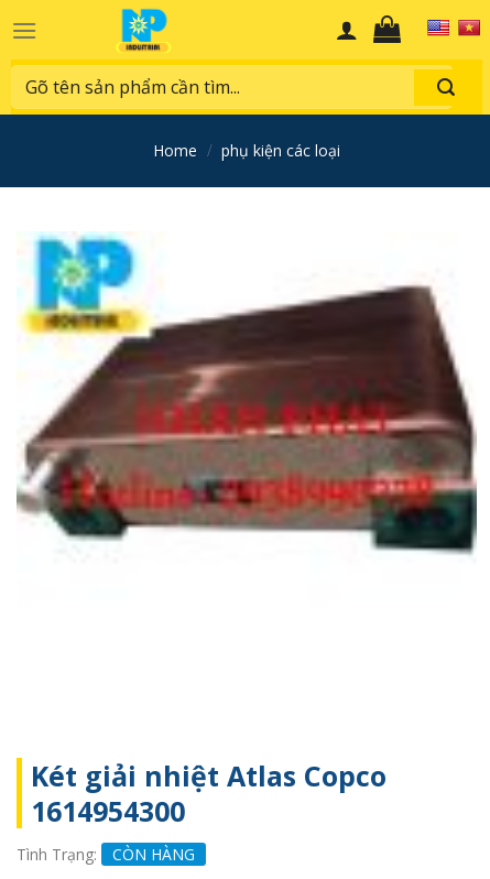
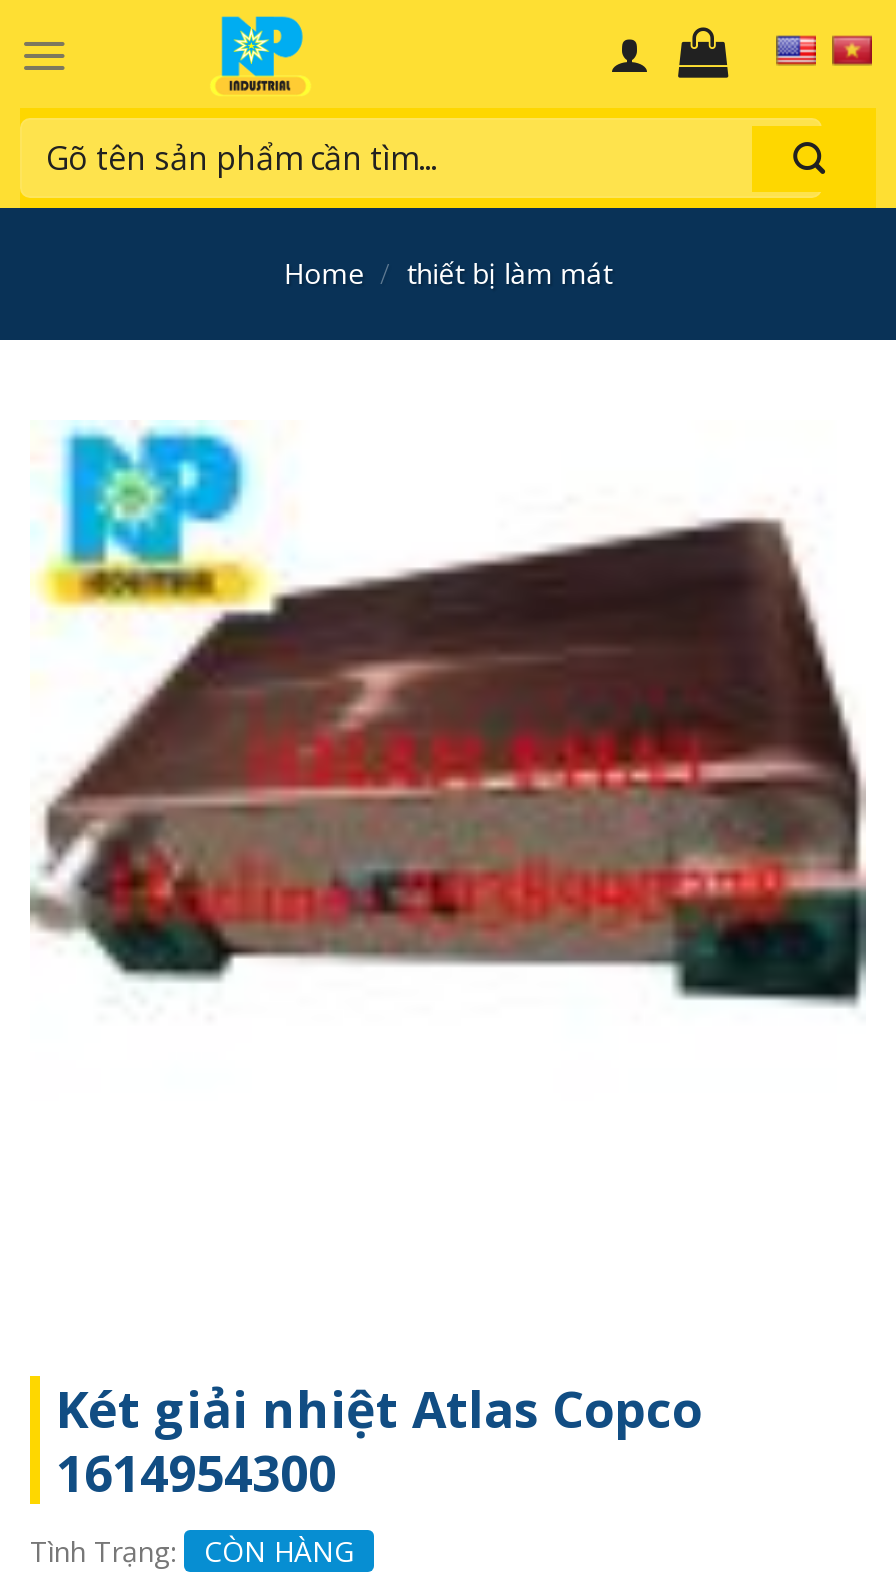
[164,140,340,161] home / phụ kiện các loại -> [304,254,612,292] home / thiết bị làm mát

